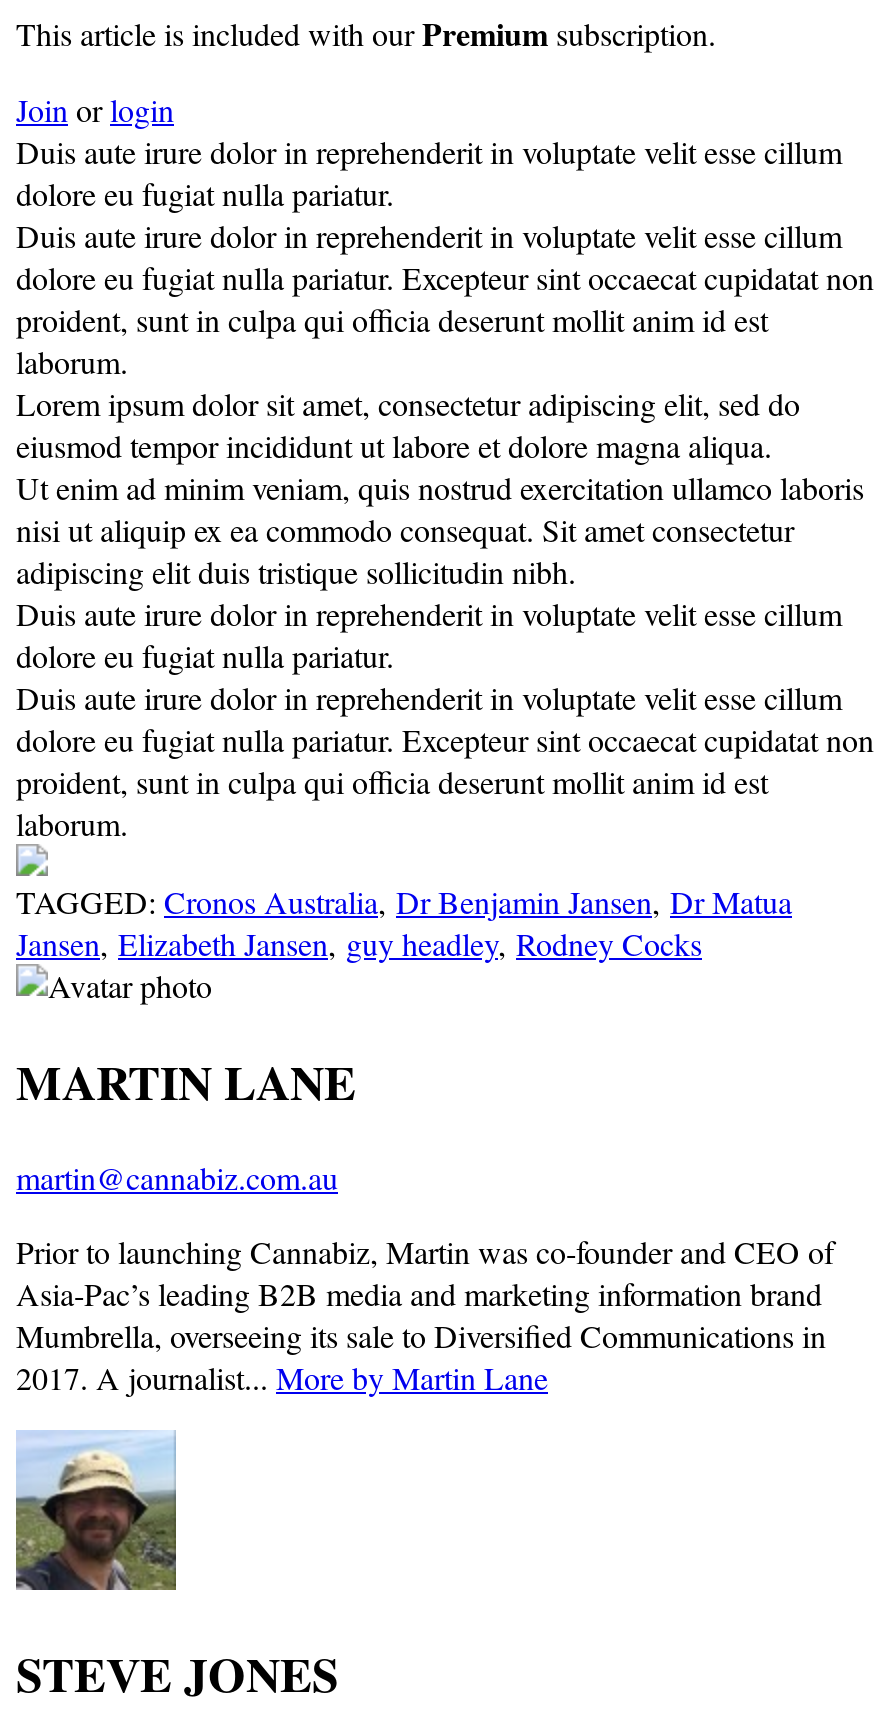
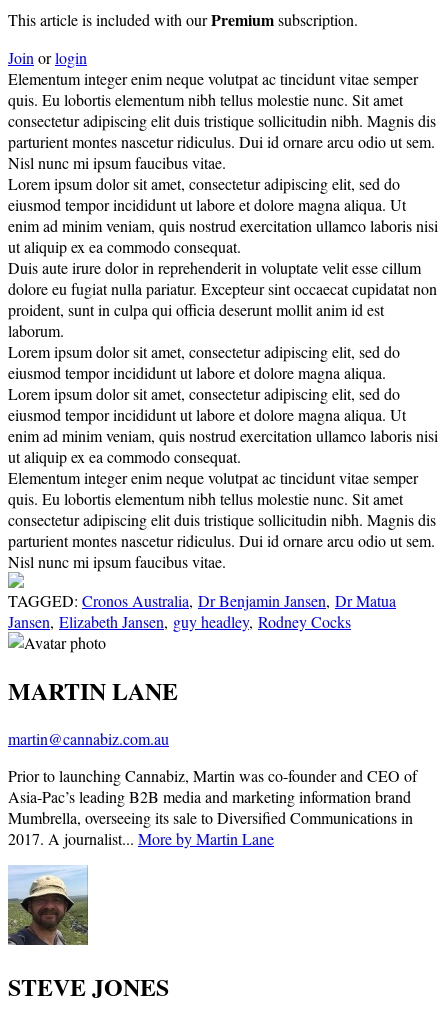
[16,131,842,215] Duis aute irure dolor in reprehenderit in voluptate velit esse cillum | dolore eu fugiat nulla pariatur. -> [8,68,438,257] Elementum integer enim neque volutpat ac tincidunt vitae semper | quis. Eu lobortis elementum nibh tellus molestie nunc. Sit amet | consectetur adipiscing elit duis tristique sollicitudin nibh. Magnis dis | parturient montes nascetur ridiculus. Dui id ornare arcu odio ut sem. | Nisl nunc mi ipsum faucibus vitae. | Lorem ipsum dolor sit amet, consectetur adipiscing elit, sed do | eiusmod tempor incididunt ut labore et dolore magna aliqua. Ut | enim ad minim veniam, quis nostrud exercitation ullamco laboris nisi | ut aliquip ex ea commodo consequat.
[16,467,874,845] Ut enim ad minim veniam, quis nostrud exercitation ullamco laboris | nisi ut aliquip ex ea commodo consequat. Sit amet consectetur | adipiscing elit duis tristique sollicitudin nibh. | Duis aute irure dolor in reprehenderit in voluptate velit esse cillum | dolore eu fugiat nulla pariatur. | Duis aute irure dolor in reprehenderit in voluptate velit esse cillum | dolore eu fugiat nulla pariatur. Excepteur sint occaecat cupidatat non | proident, sunt in culpa qui officia deserunt mollit anim id est | laborum. -> [8,383,438,572] Lorem ipsum dolor sit amet, consectetur adipiscing elit, sed do | eiusmod tempor incididunt ut labore et dolore magna aliqua. Ut | enim ad minim veniam, quis nostrud exercitation ullamco laboris nisi | ut aliquip ex ea commodo consequat. | Elementum integer enim neque volutpat ac tincidunt vitae semper | quis. Eu lobortis elementum nibh tellus molestie nunc. Sit amet | consectetur adipiscing elit duis tristique sollicitudin nibh. Magnis dis | parturient montes nascetur ridiculus. Dui id ornare arcu odio ut sem. | Nisl nunc mi ipsum faucibus vitae.

